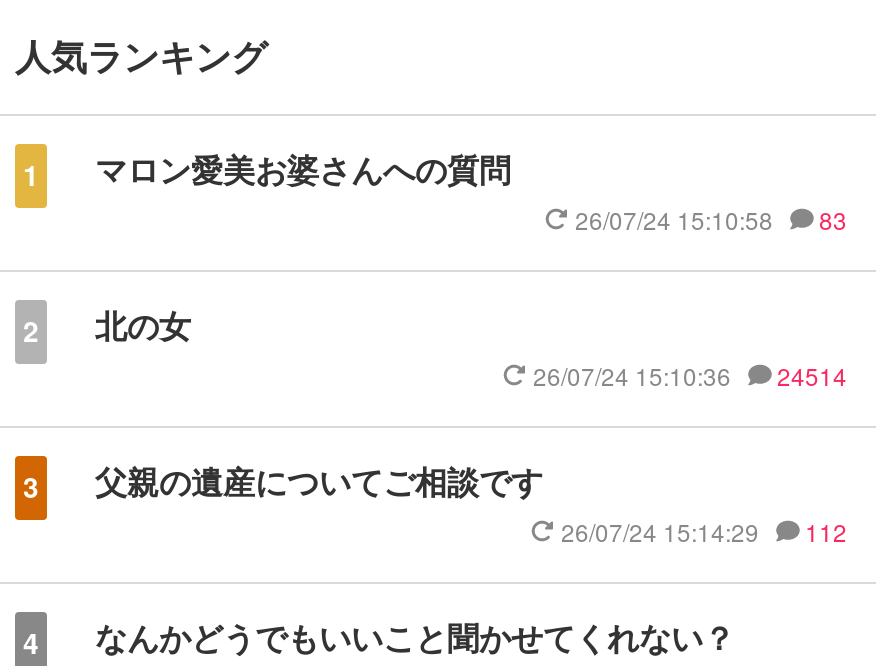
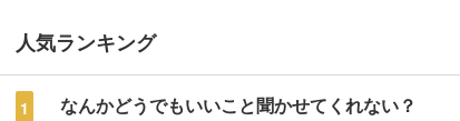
[23,146,847,662] マロン愛美お婆さんへの質問 | 26/07/24 15:10:58 | 83 | 2 | 北の女 | 26/07/24 15:10:36 | 24514 | 3 | 父親の遺産についてご相談です | 26/07/24 15:14:29 | 112 | 4 -> none

